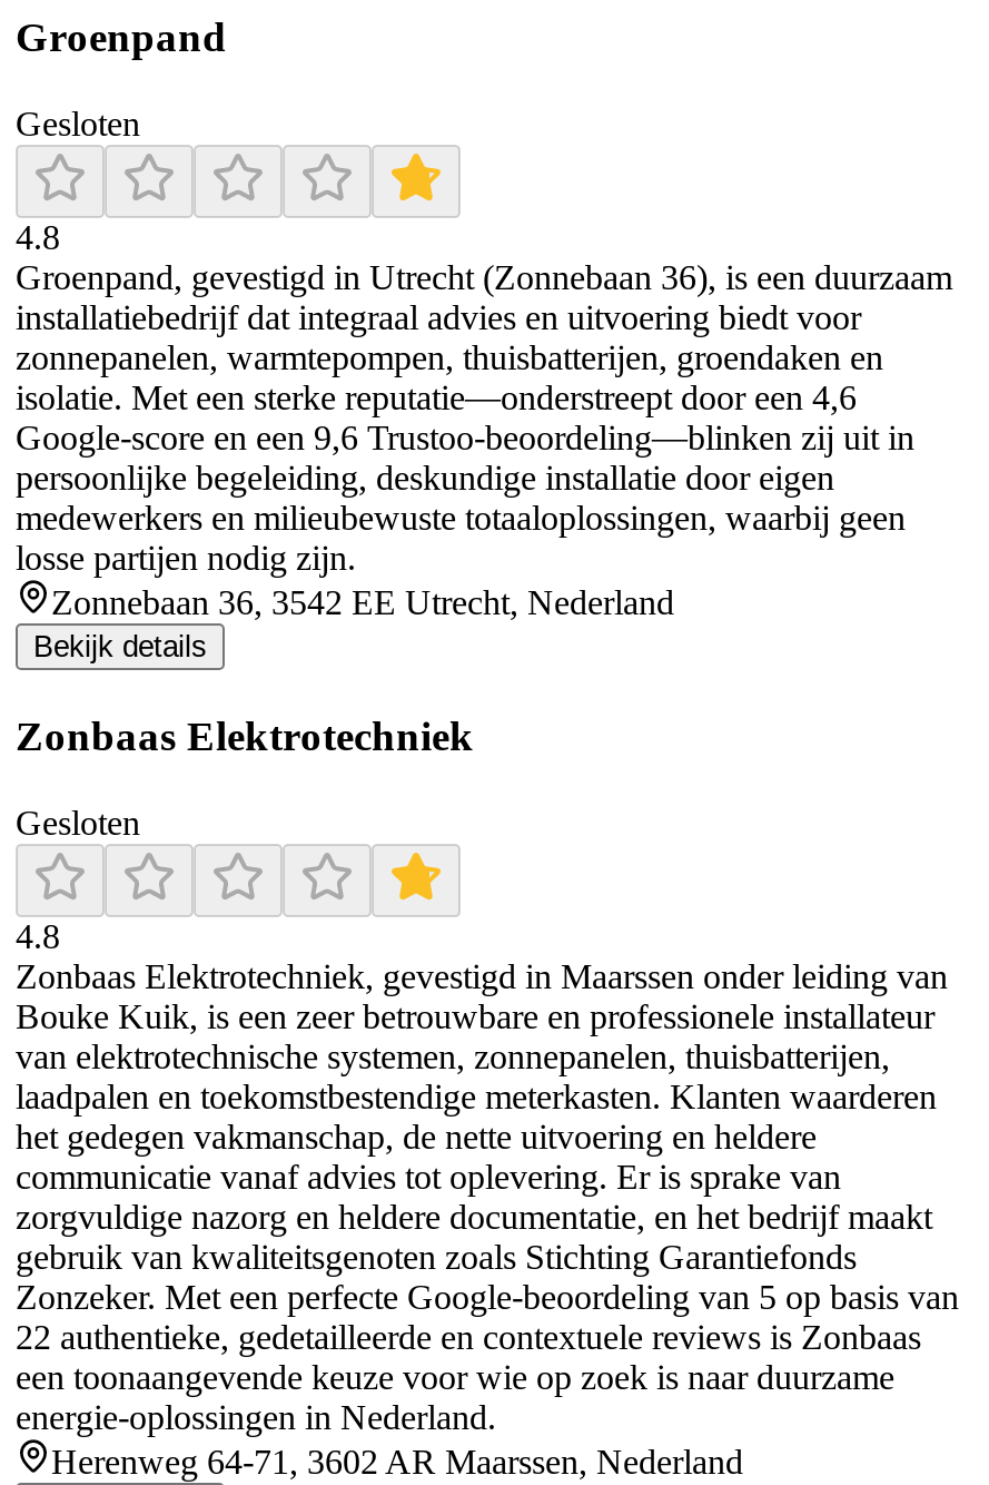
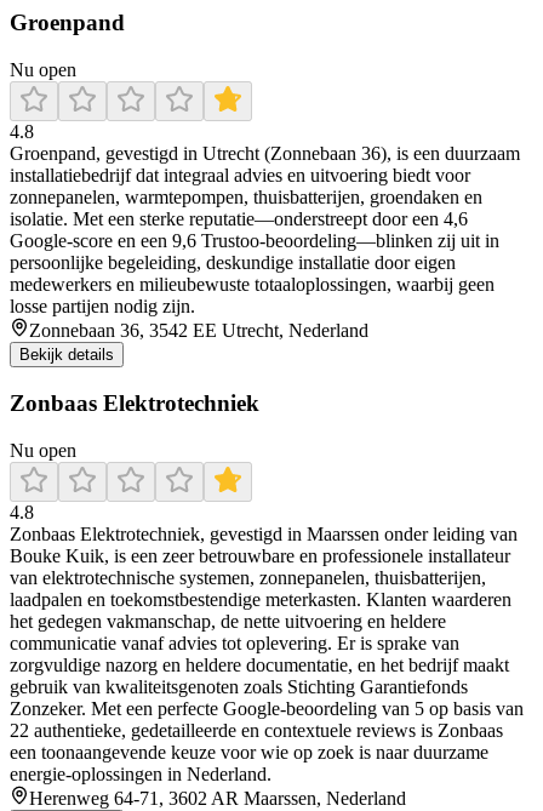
[16,105,140,143] Gesloten -> [10,60,76,80] Nu open
[16,803,140,840] Gesloten -> [10,439,76,460] Nu open

